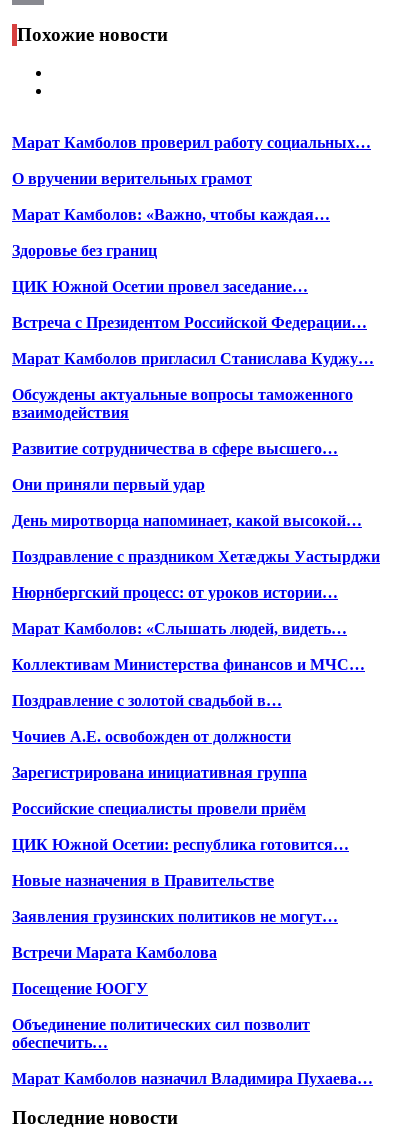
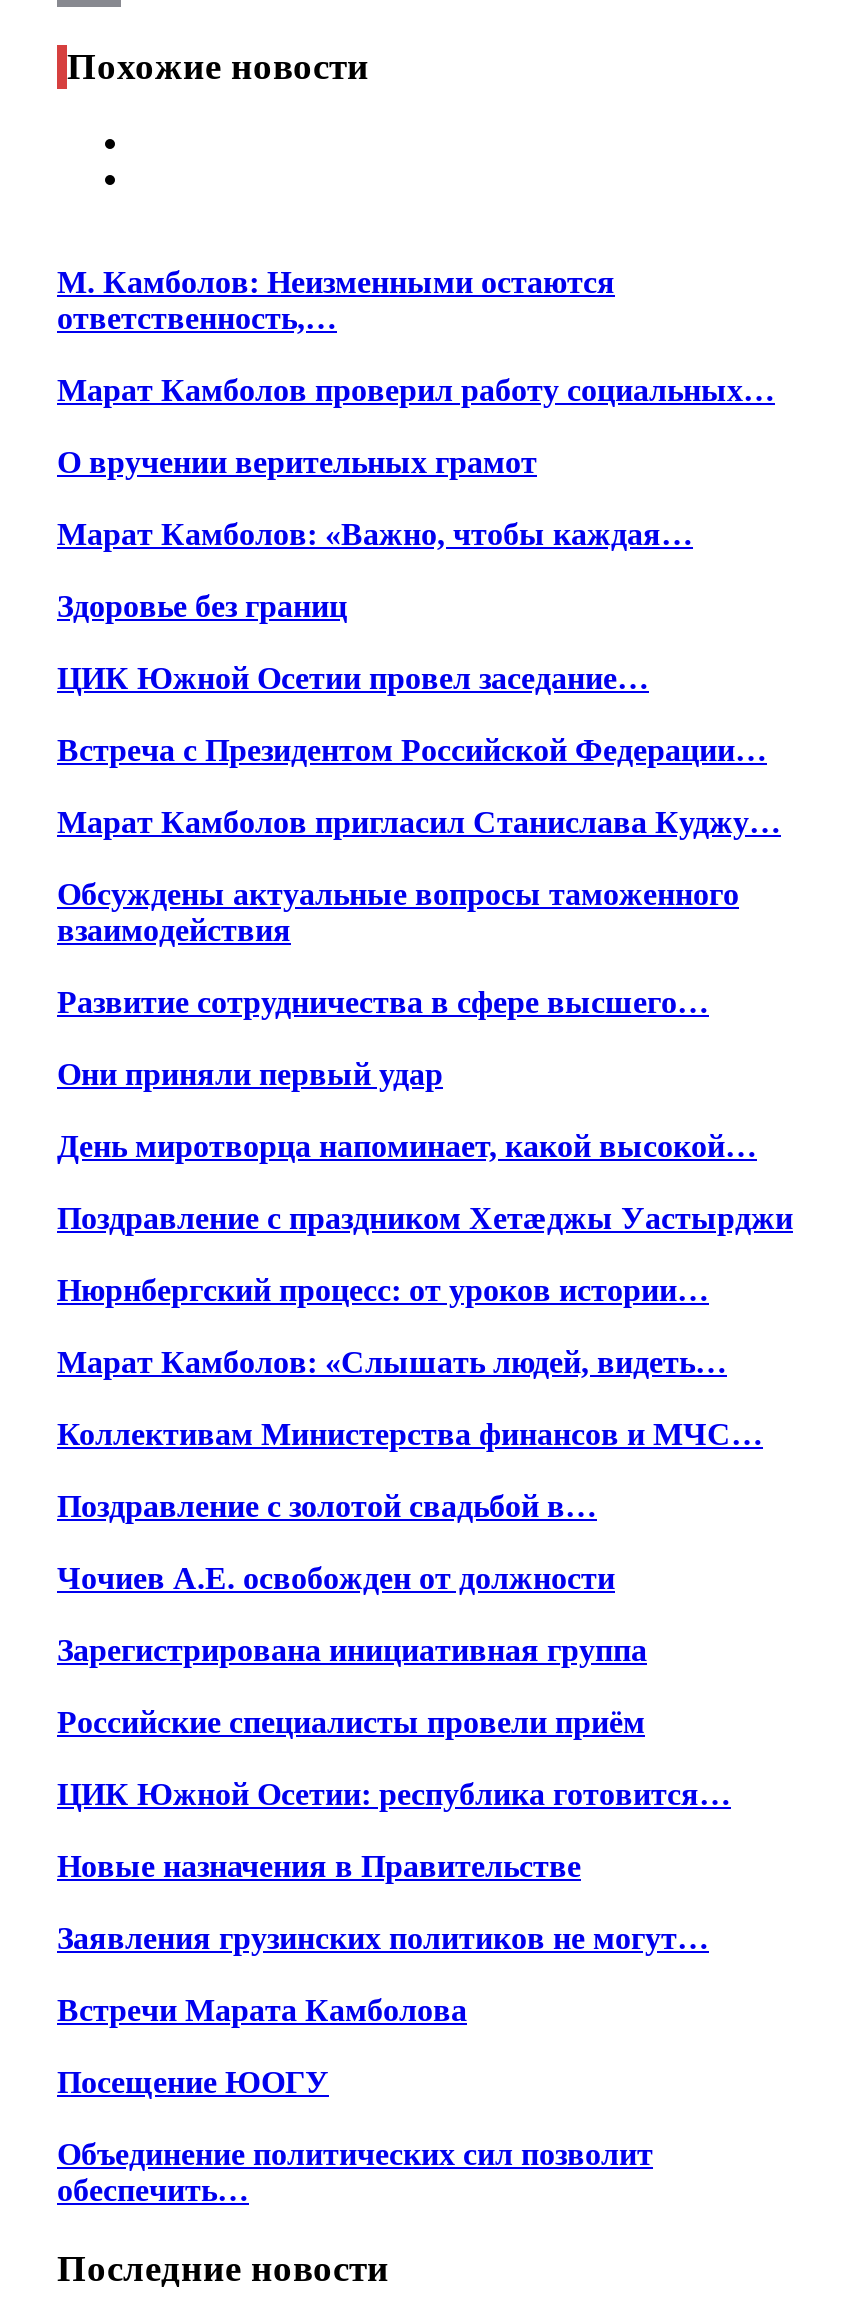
none -> [57,265,615,335] М. Камболов: Неизменными остаются | ответственность,…
moved [12,134,380,1051] -> [57,373,793,2207]: Марат Камболов проверил работу социальных… | О вручении верительных грамот | Марат Камболов: «Важно, чтобы каждая… | ... | Объединение политических сил позволит | обеспечить…
[12,1070,373,1087] Марат Камболов назначил Владимира Пухаева… -> none

